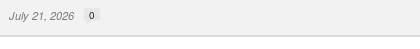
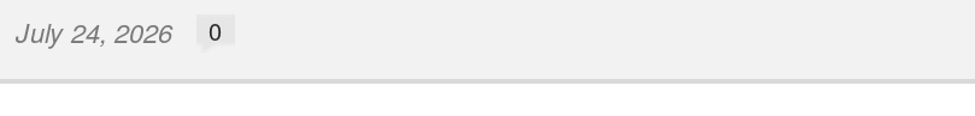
[9,8,95,23] July 21, 2026 0 -> [16,13,223,49] July 24, 2026 0

